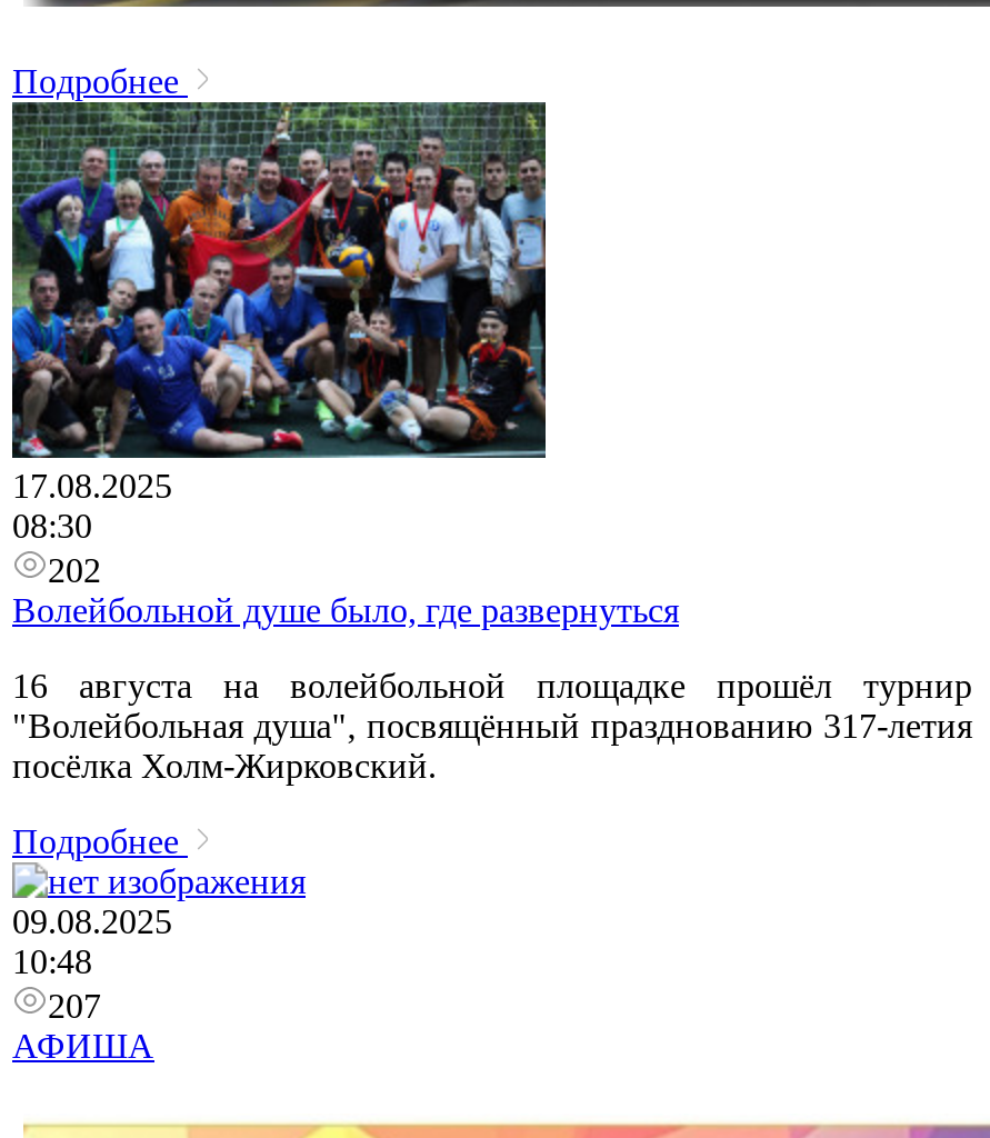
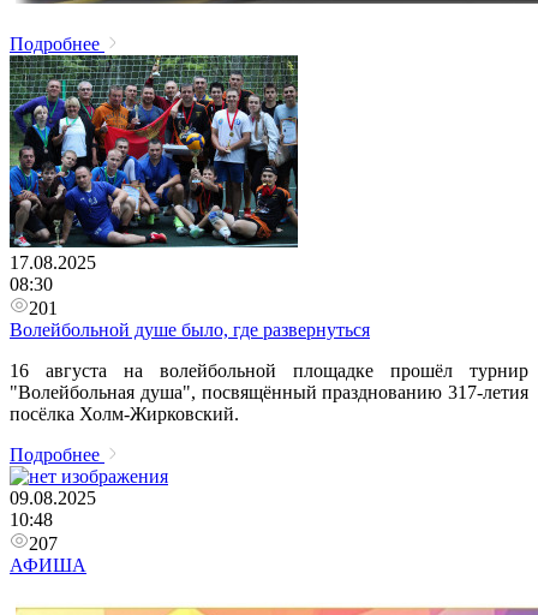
[48,551,101,589] 202 -> [29,298,58,318] 201

